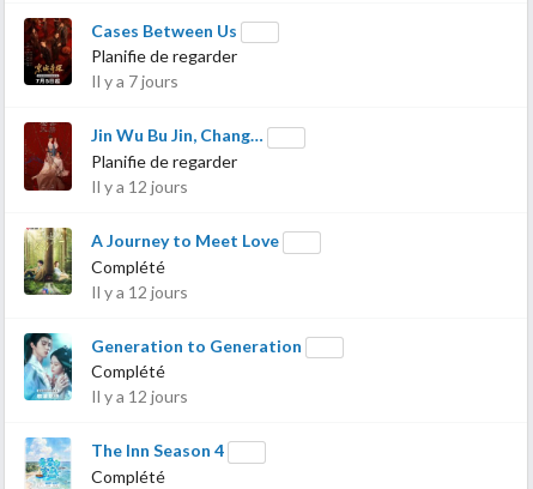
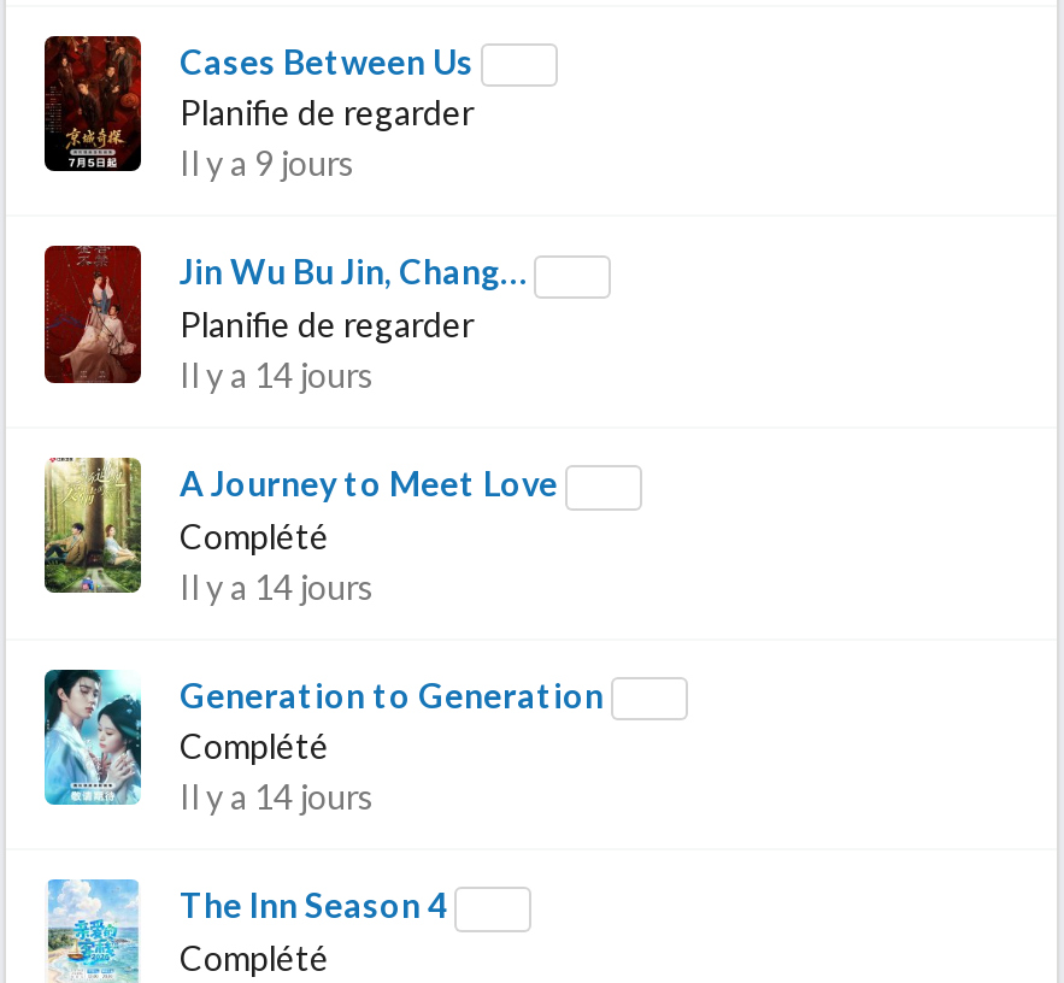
[91,71,178,92] Il y a 7 jours -> [180,143,355,184] Il y a 9 jours
[91,176,188,197] Il y a 12 jours -> [180,354,375,395] Il y a 14 jours
[91,281,188,301] Il y a 12 jours -> [180,565,375,606] Il y a 14 jours
[91,386,188,406] Il y a 12 jours -> [180,776,375,817] Il y a 14 jours

